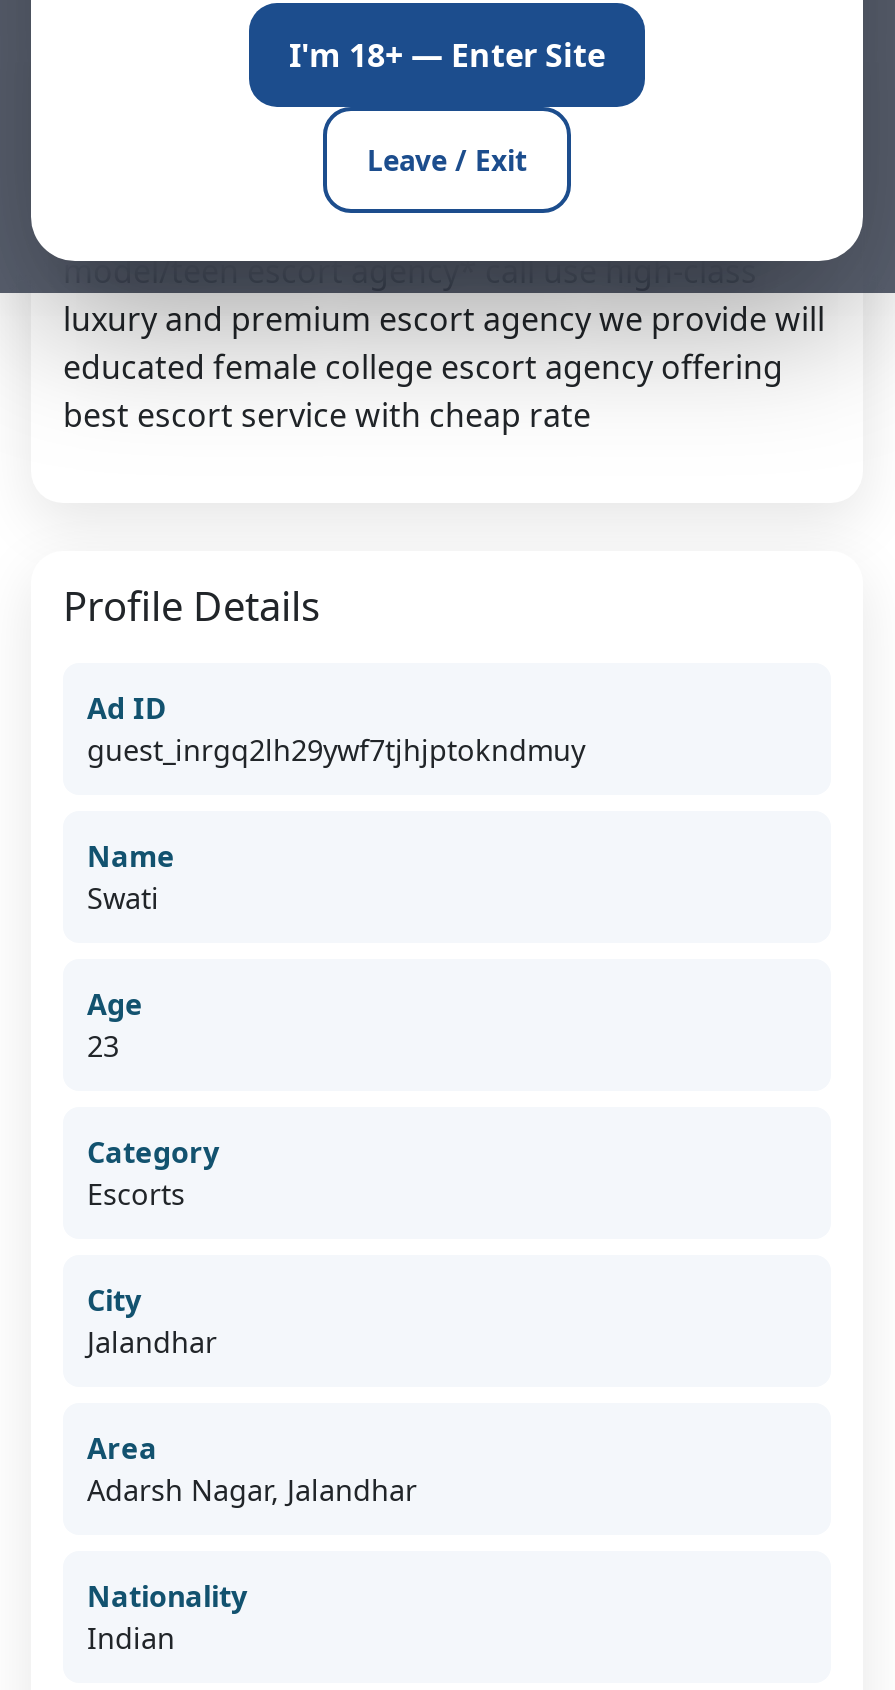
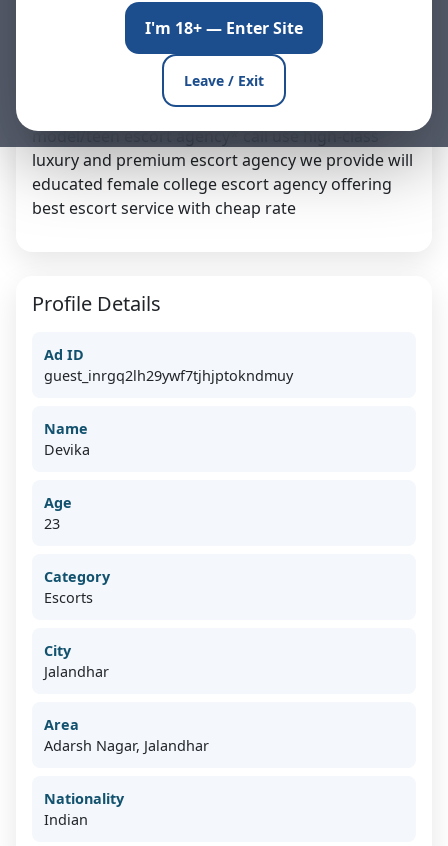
[87,879,159,917] Swati -> [44,440,90,459] Devika

